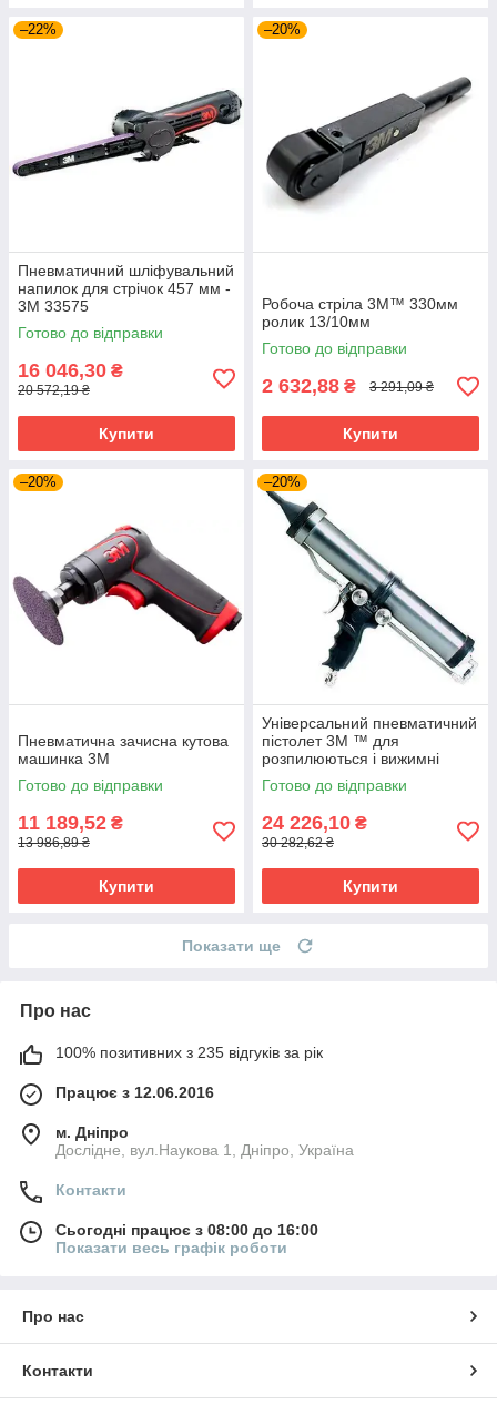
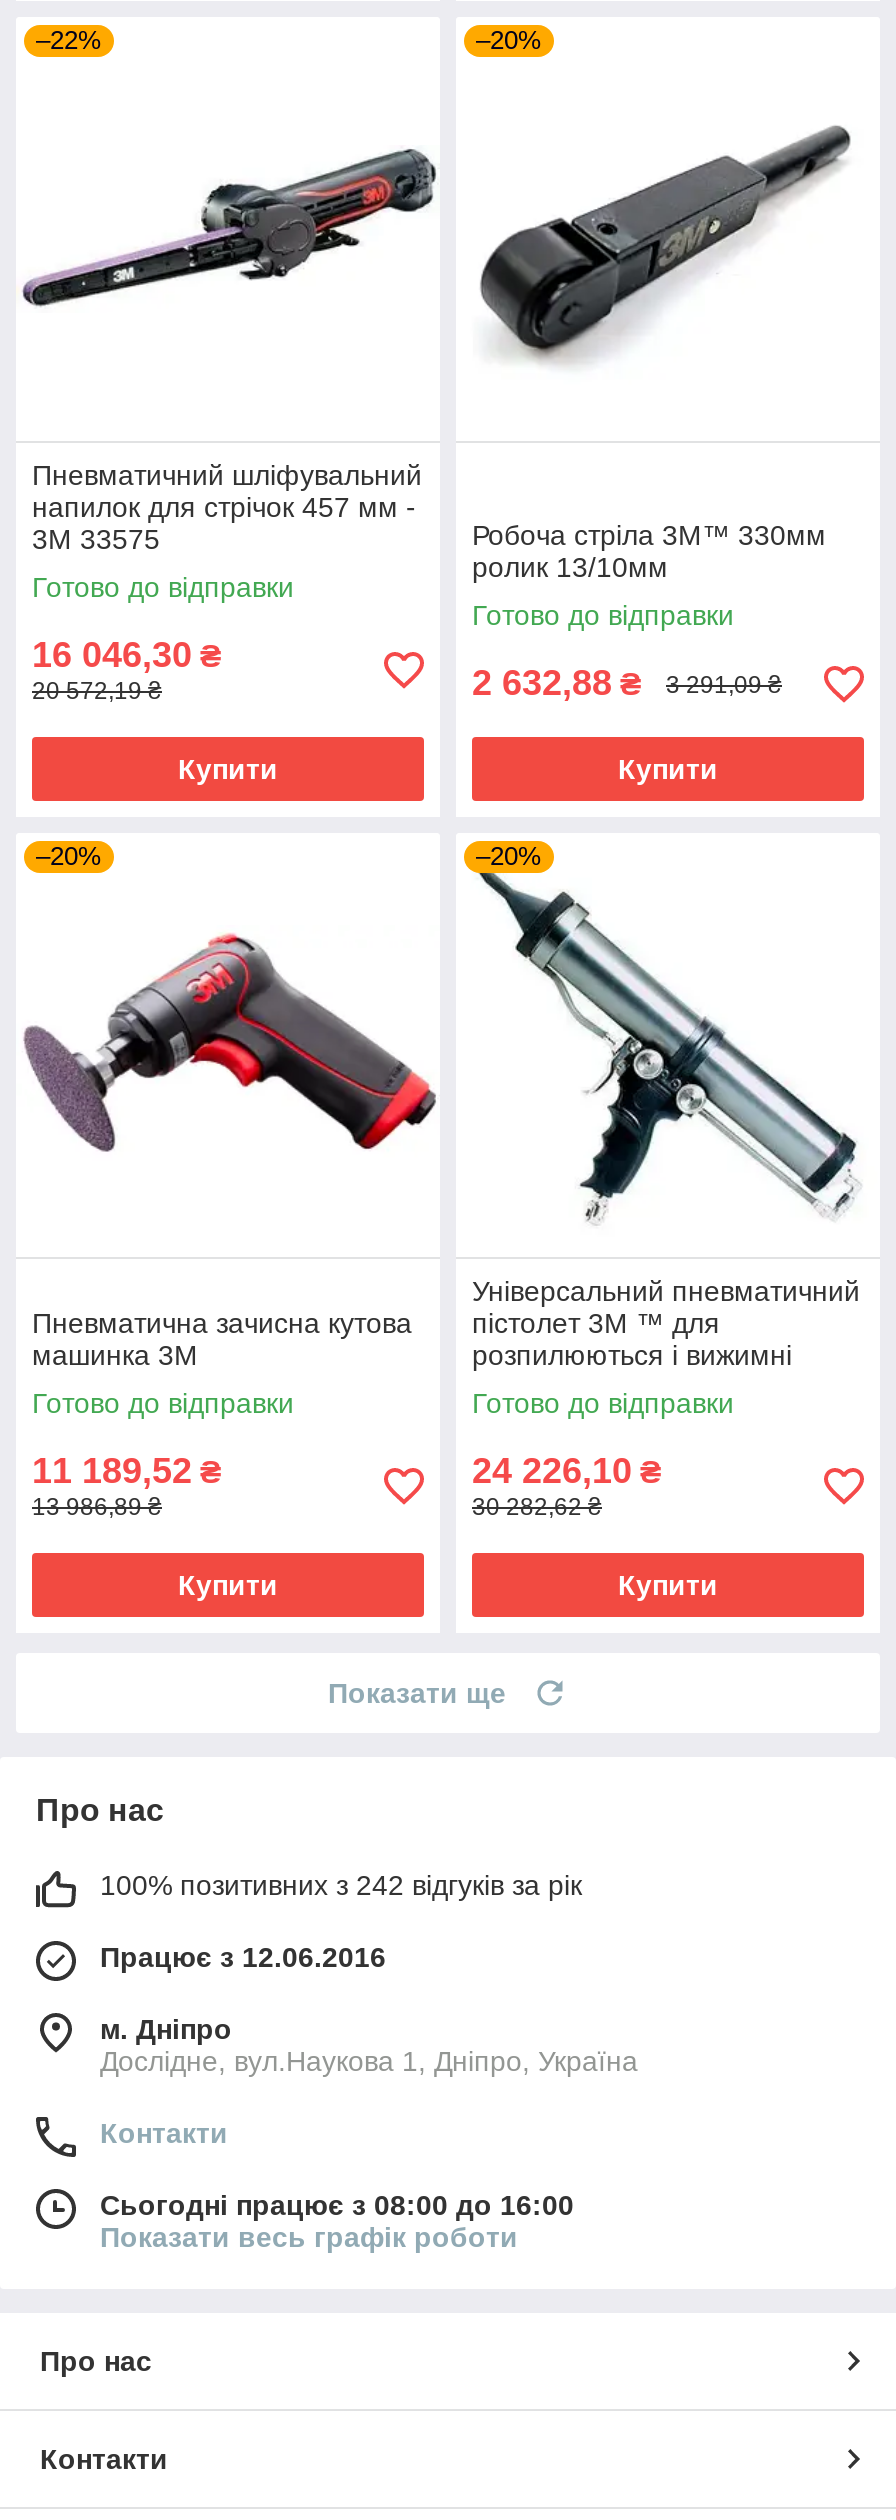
[55,1044,323,1061] 100% позитивних з 235 відгуків за рік -> [100,1869,582,1901] 100% позитивних з 242 відгуків за рік

